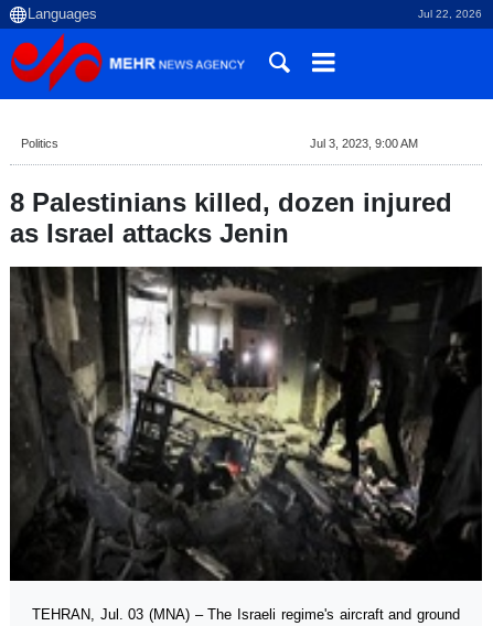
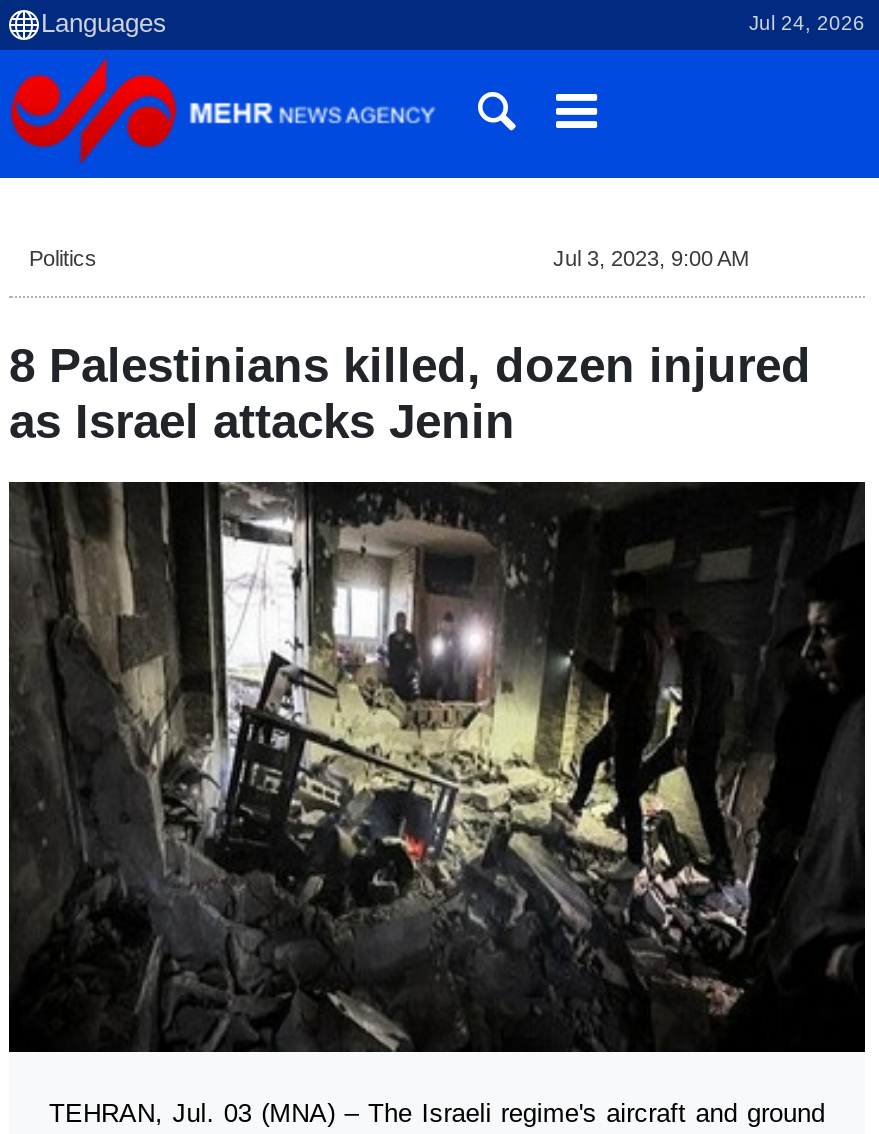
[418,8,482,20] Jul 22, 2026 -> [749,12,865,34] Jul 24, 2026

